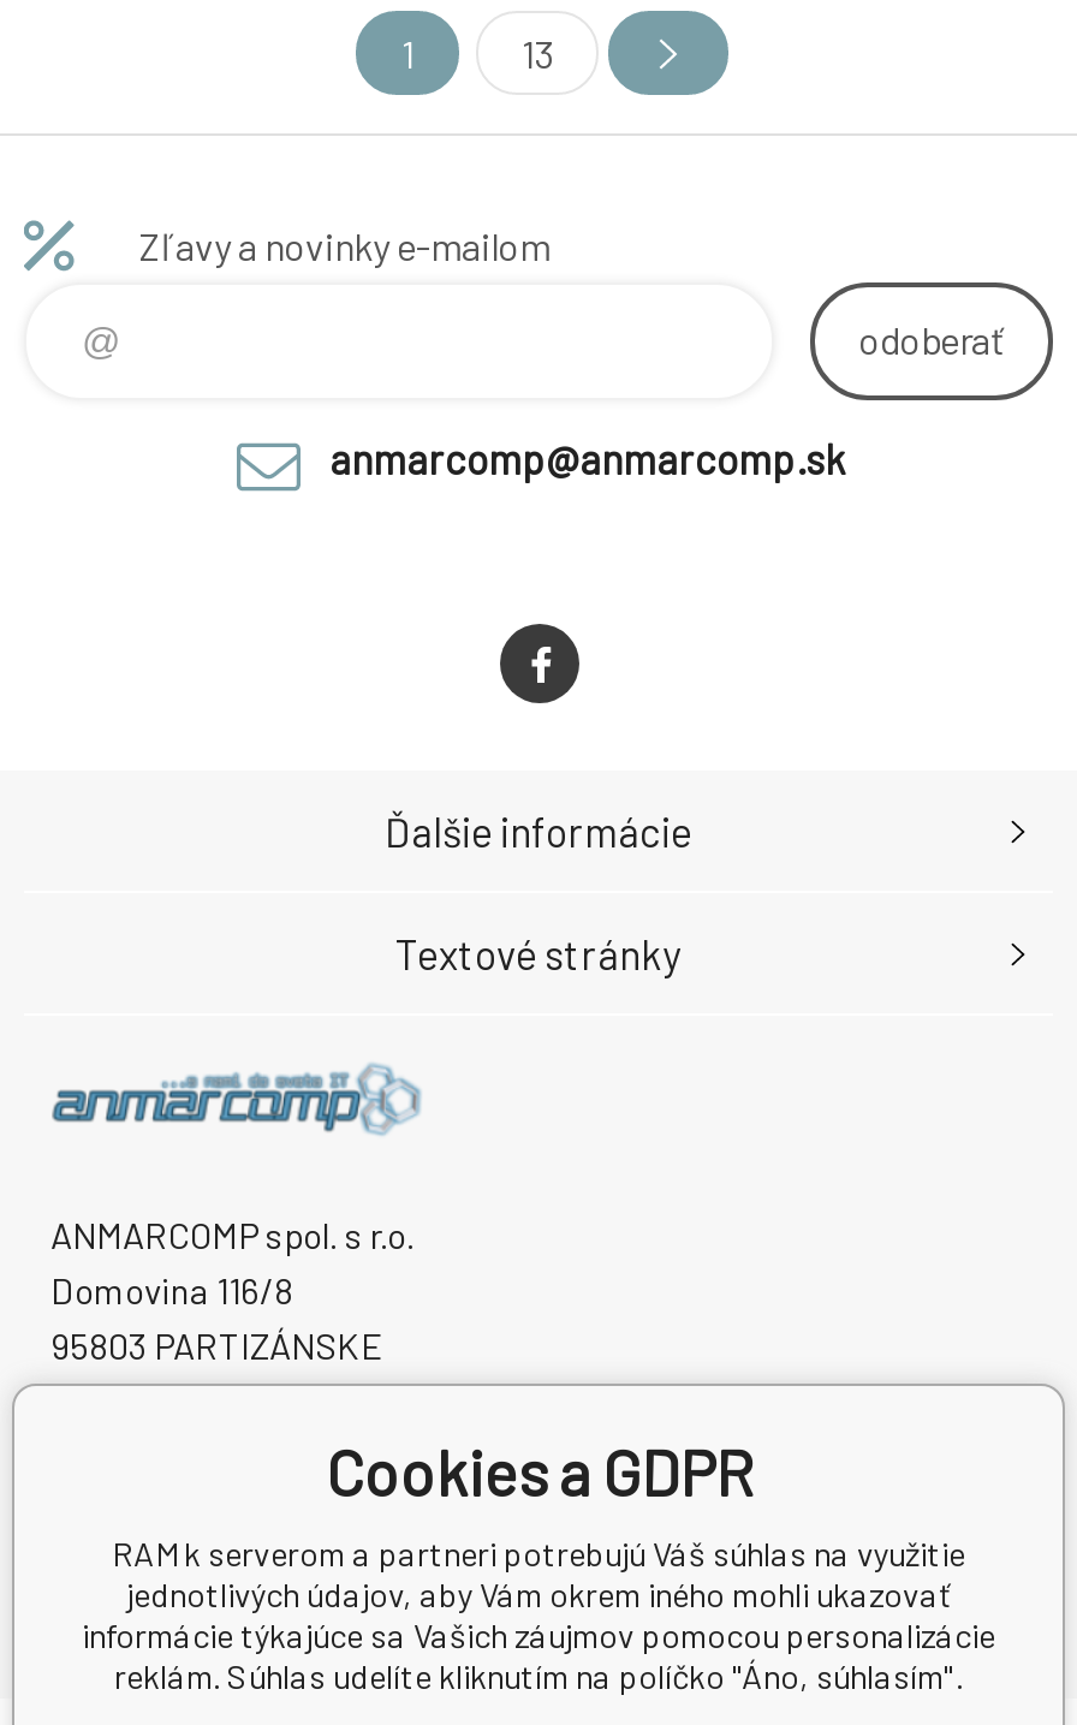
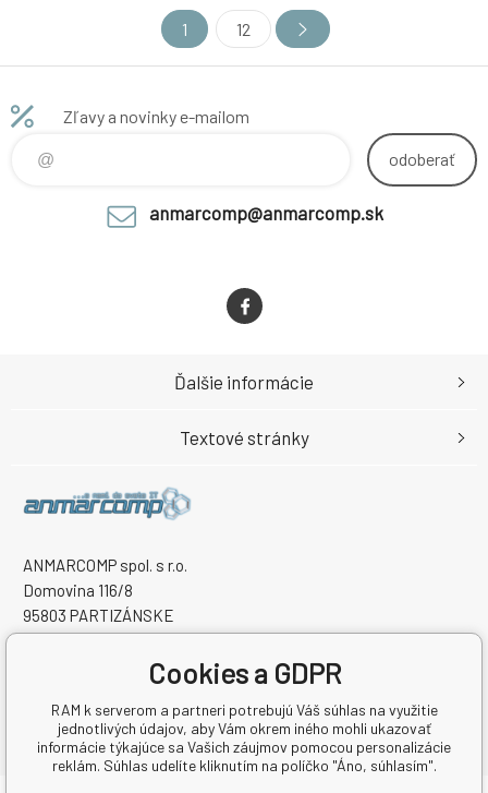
[522,30,553,76] 13 -> [236,19,251,39] 12

